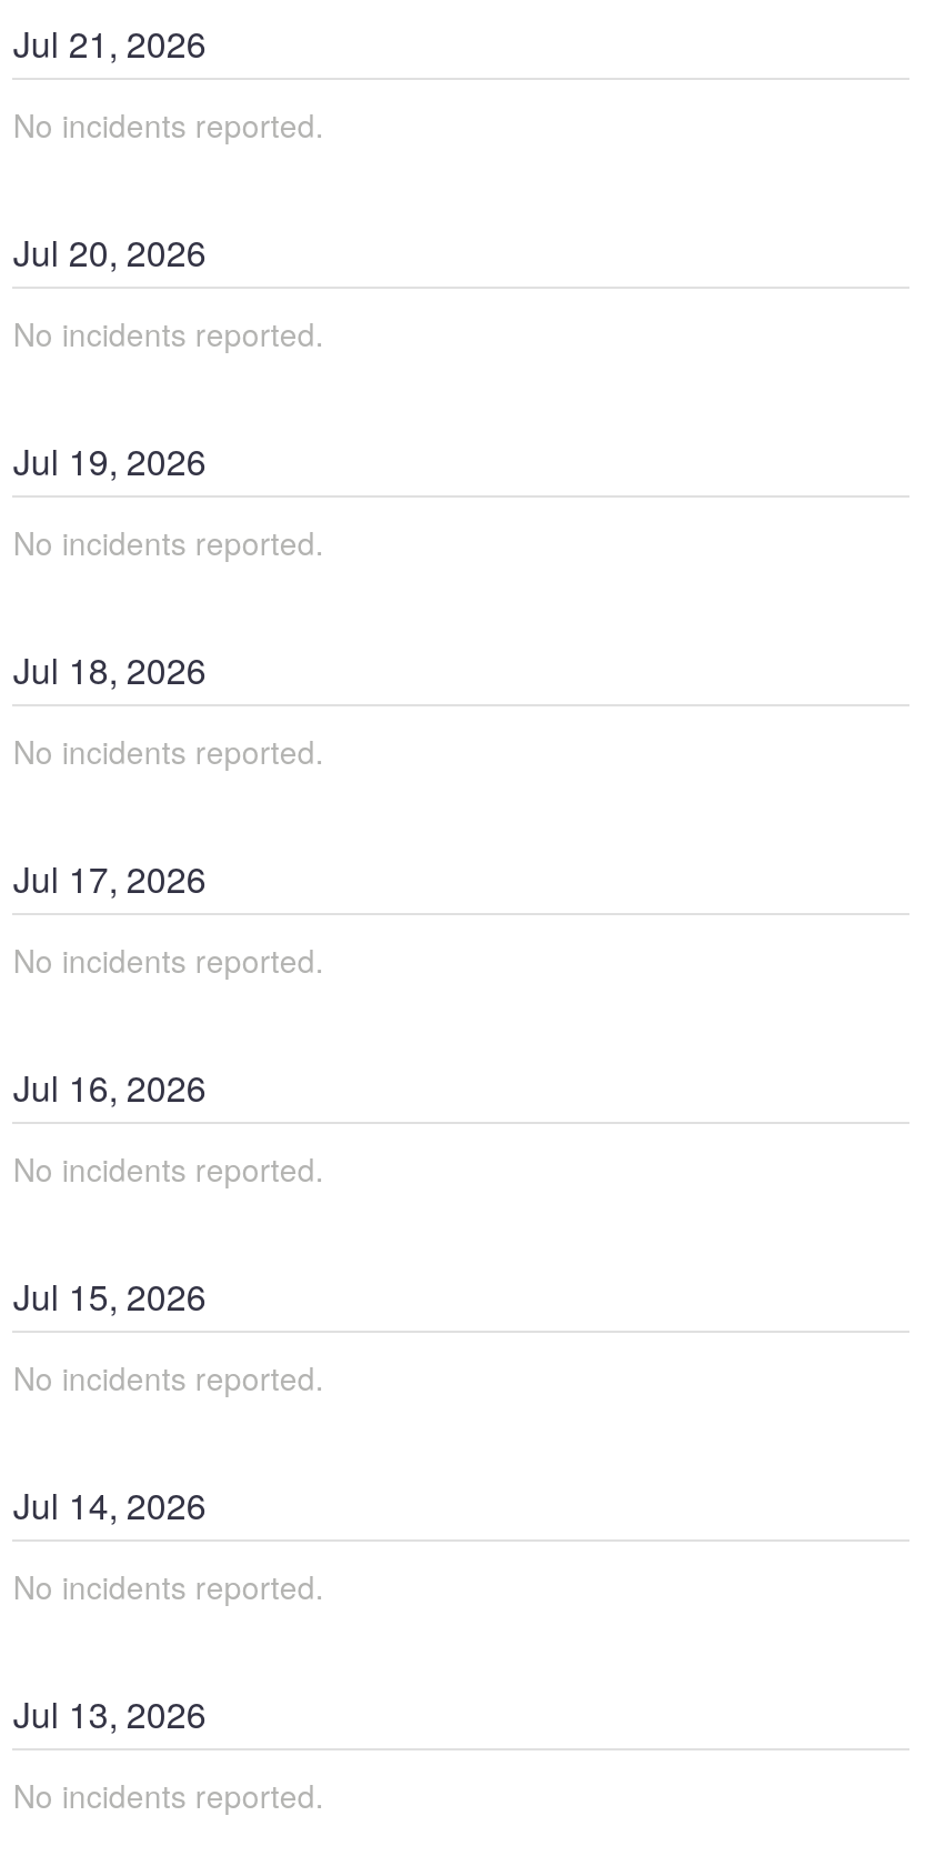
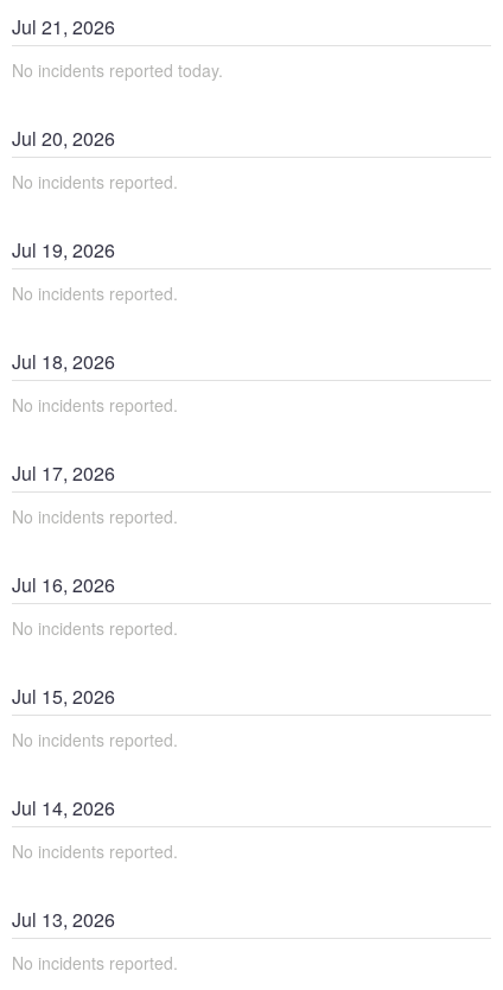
[13,102,324,146] No incidents reported. -> [12,58,224,82] No incidents reported today.

